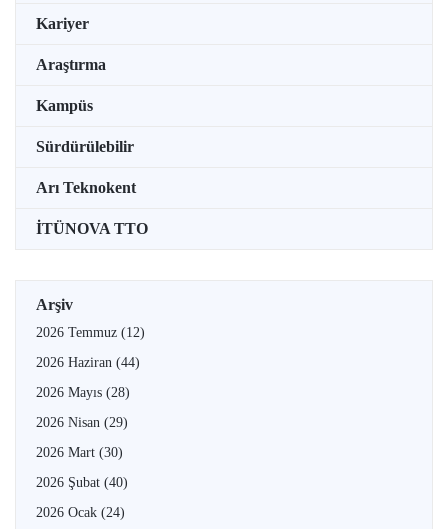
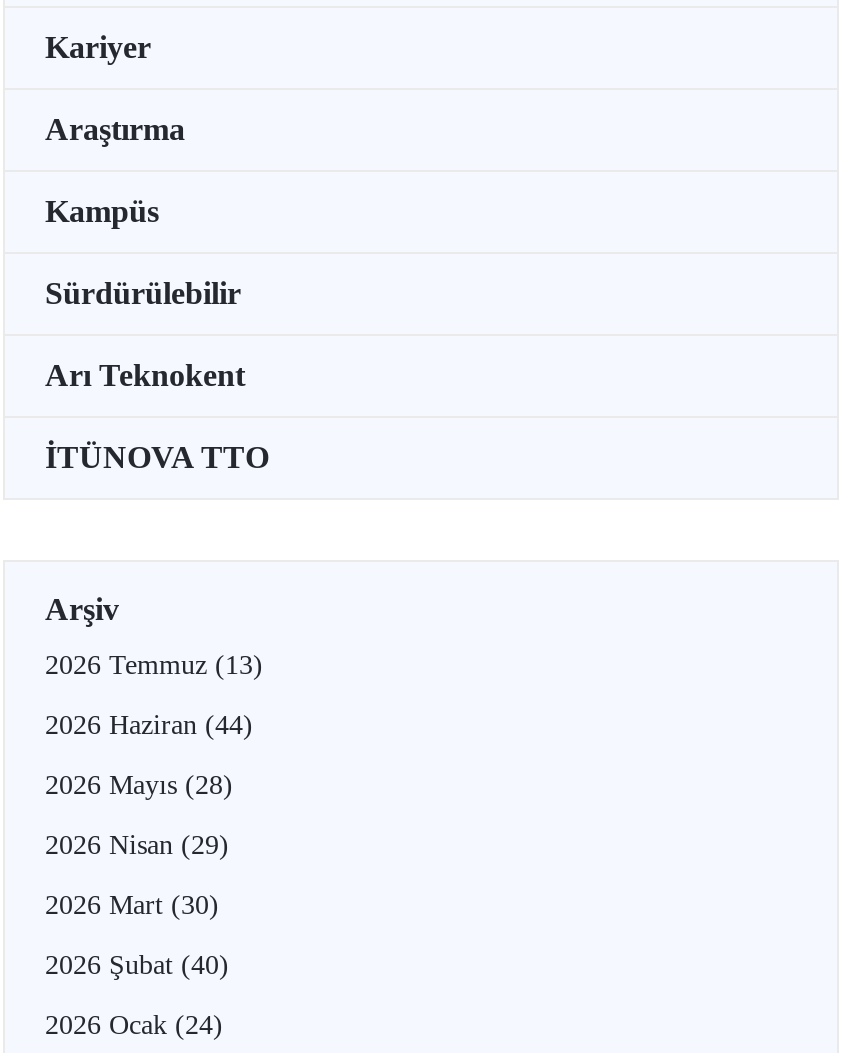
[36,325,145,340] 2026 Temmuz (12) -> [45,650,263,680] 2026 Temmuz (13)

